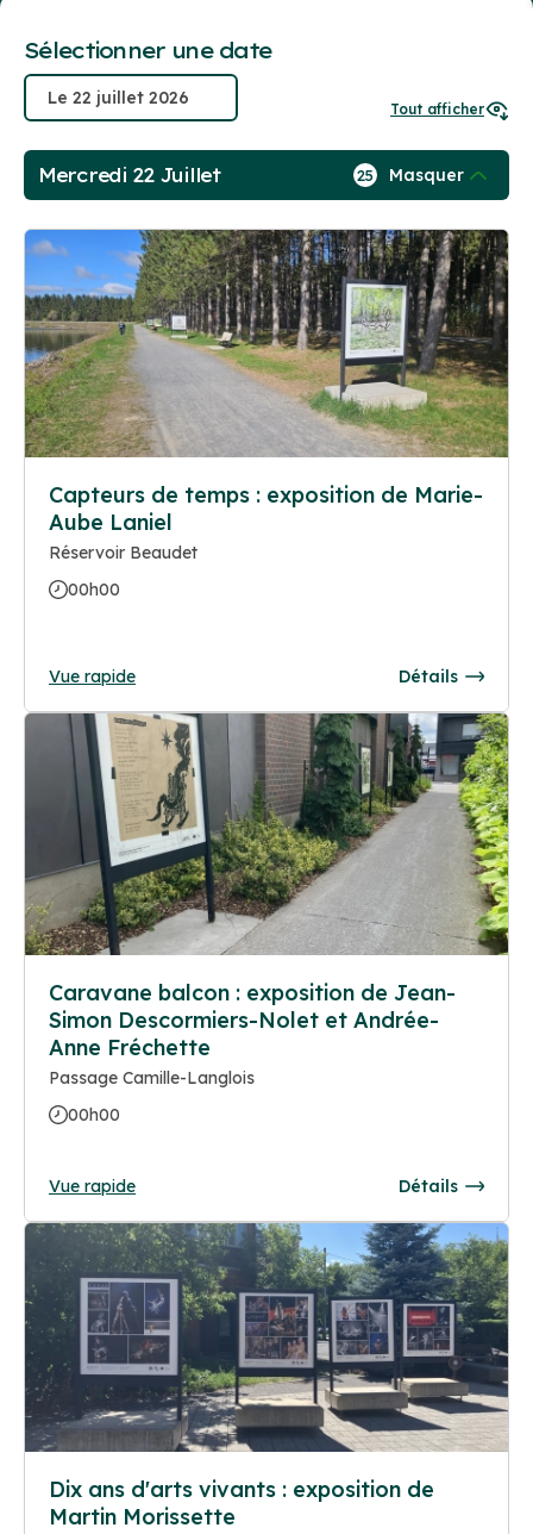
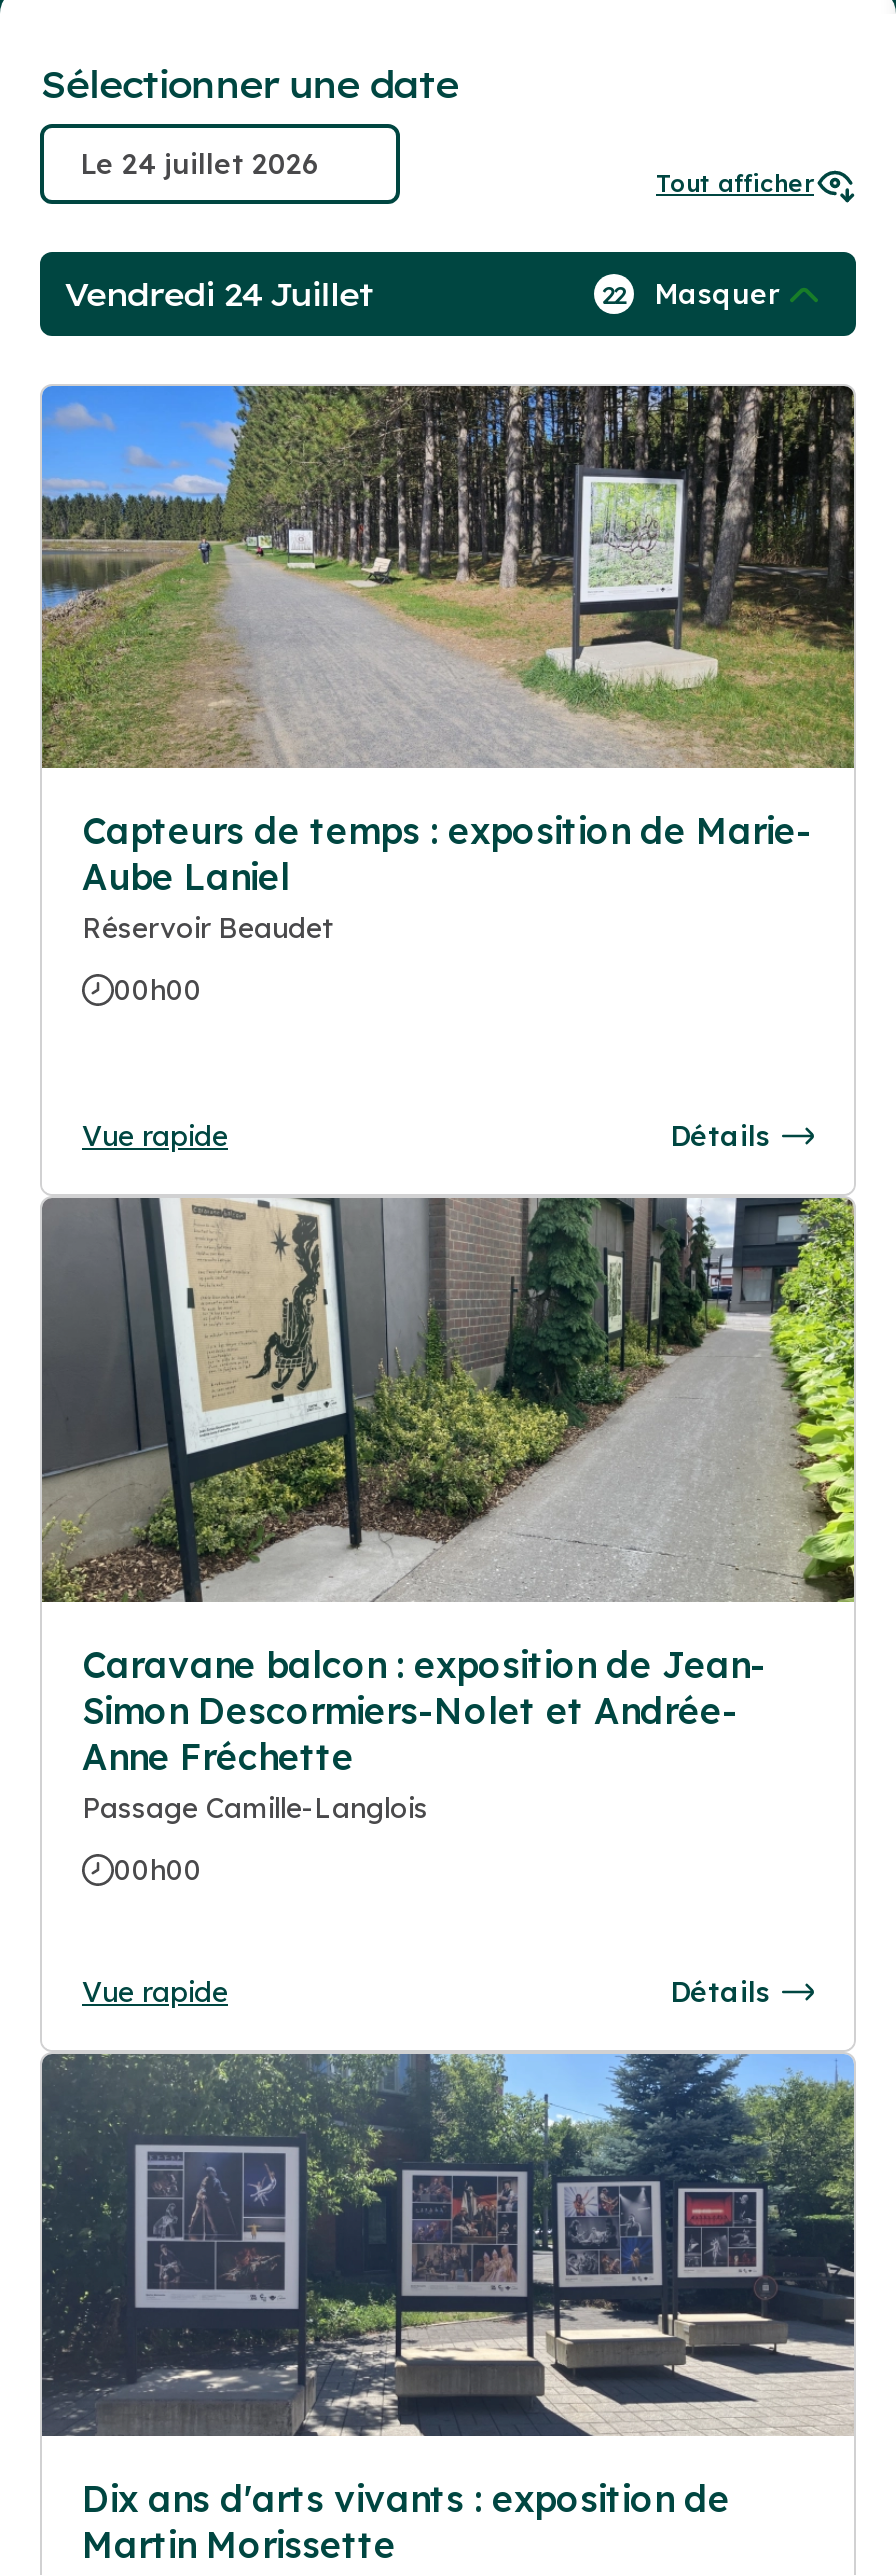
[38,163,221,187] Mercredi 22 Juillet -> [64,274,373,314] Vendredi 24 Juillet
[357,165,464,186] 25 Masquer -> [602,276,780,312] 22 Masquer

